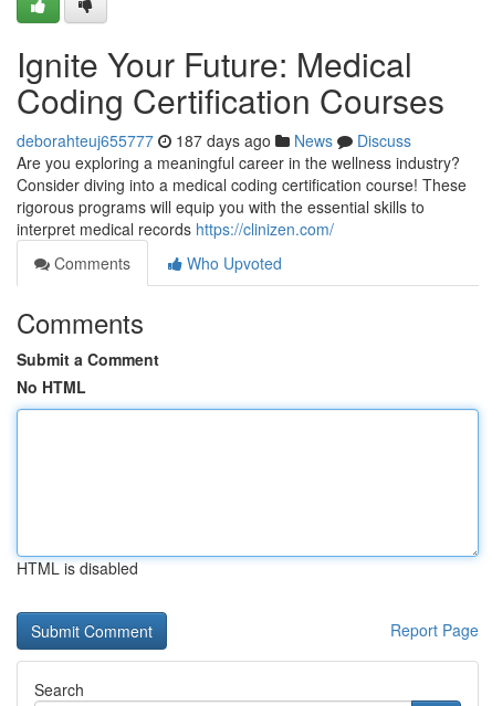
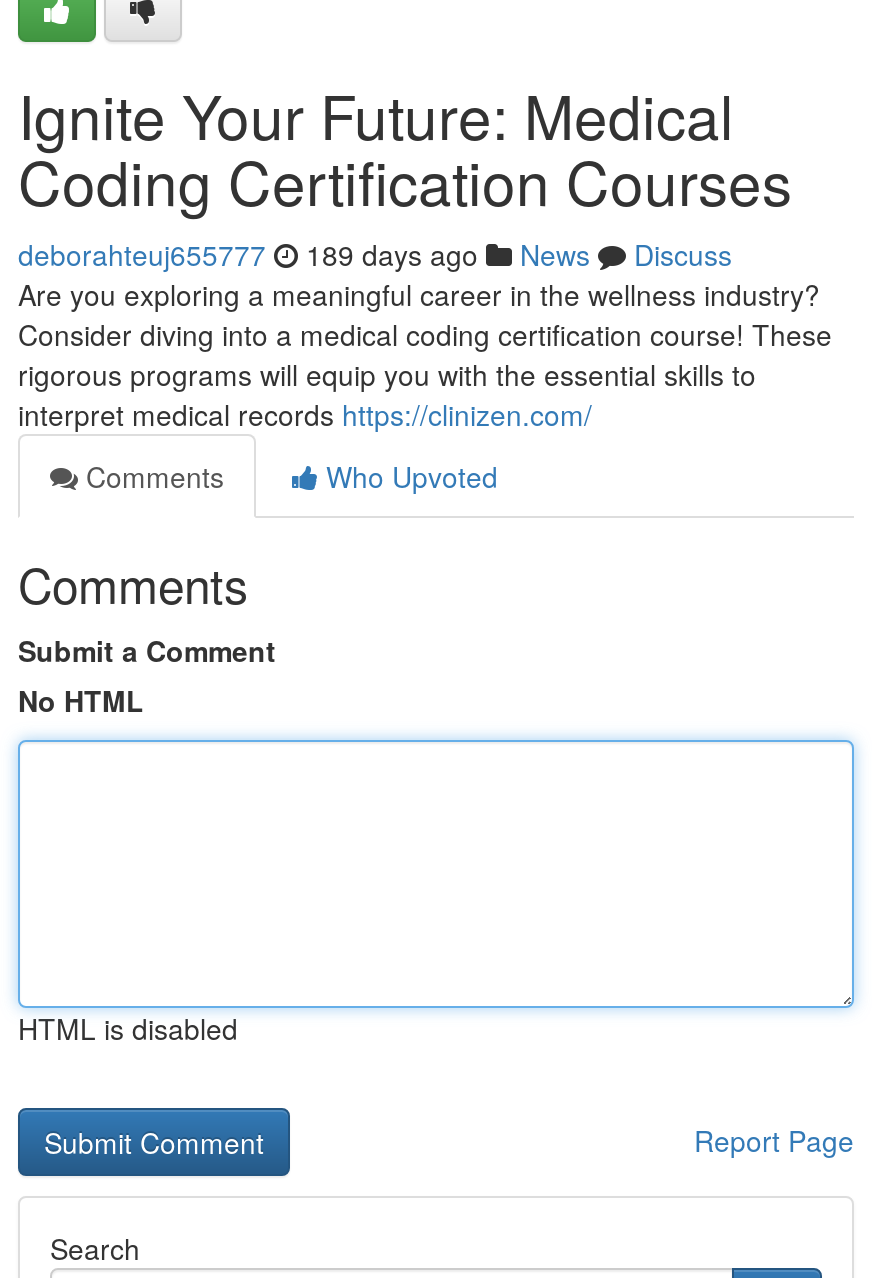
[17,129,411,151] deborahteuj655777 187 days ago News Discuss -> [18,234,732,274] deborahteuj655777 189 days ago News Discuss

